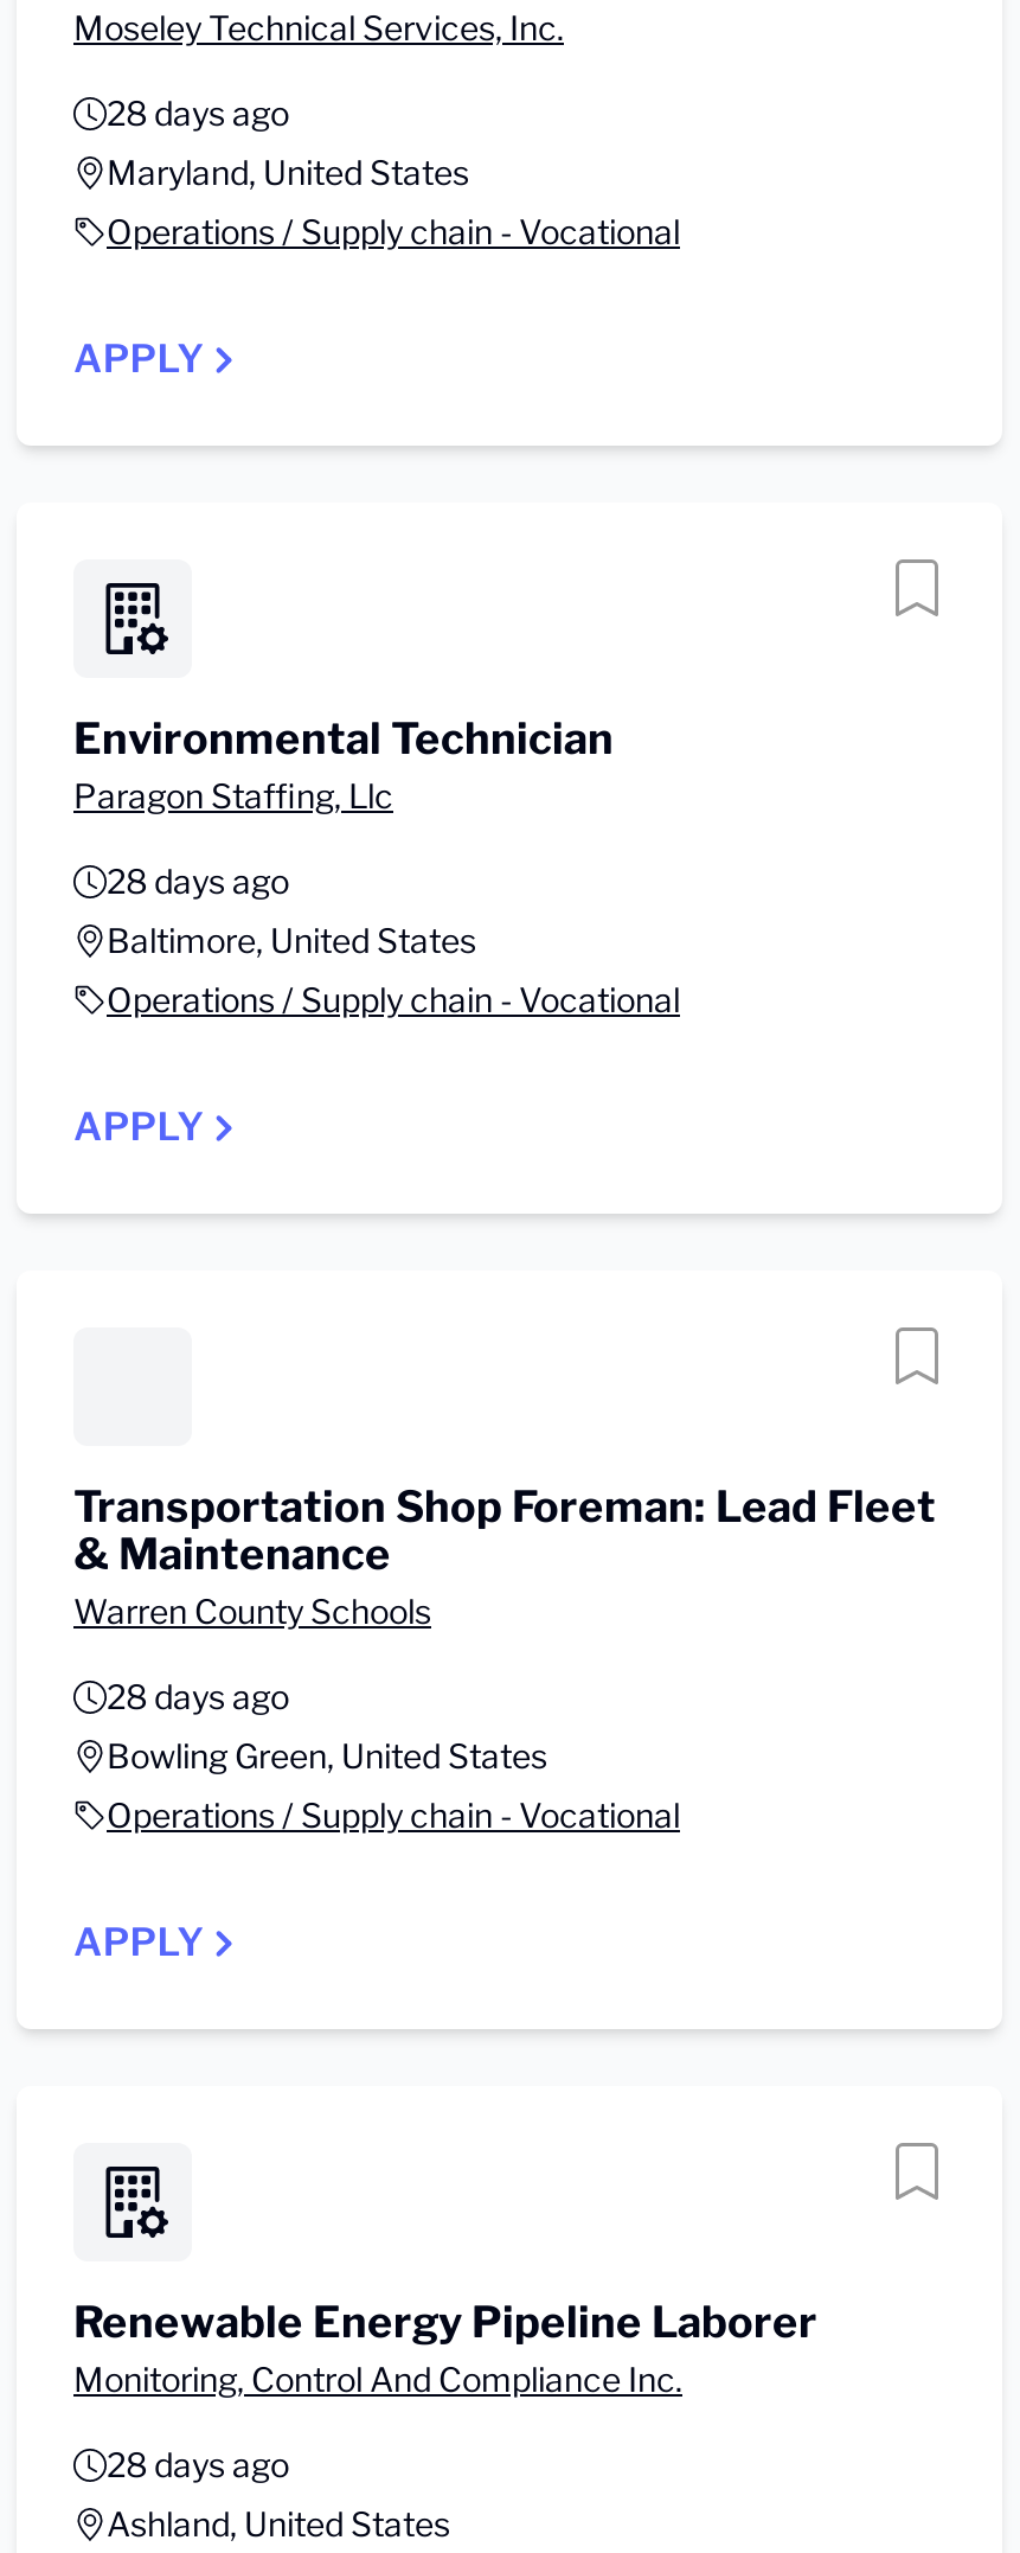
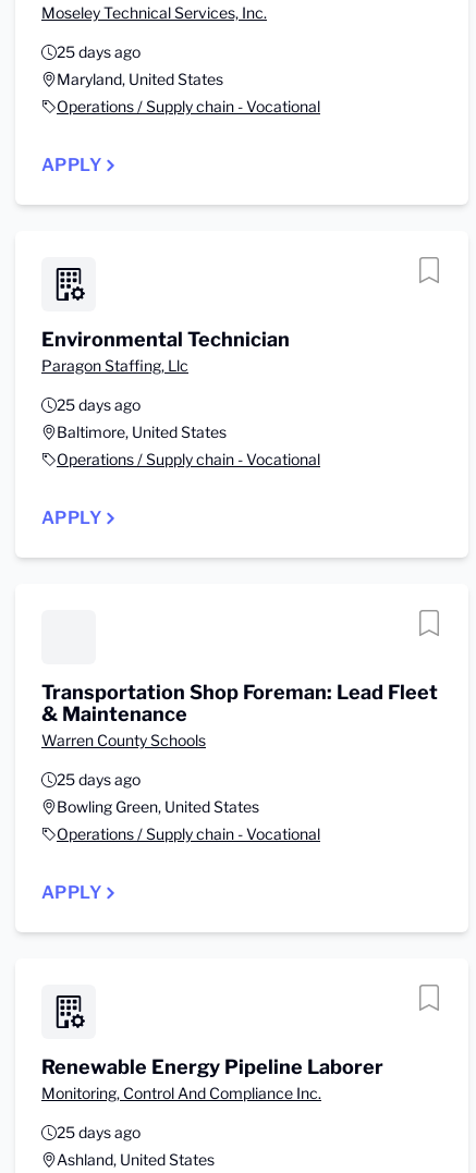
[107,92,289,133] 28 days ago -> [57,42,141,61] 25 days ago
[107,860,289,901] 28 days ago -> [57,395,141,414] 25 days ago
[107,1676,289,1716] 28 days ago -> [57,770,141,789] 25 days ago
[107,2444,289,2484] 28 days ago -> [57,1123,141,1141] 25 days ago

